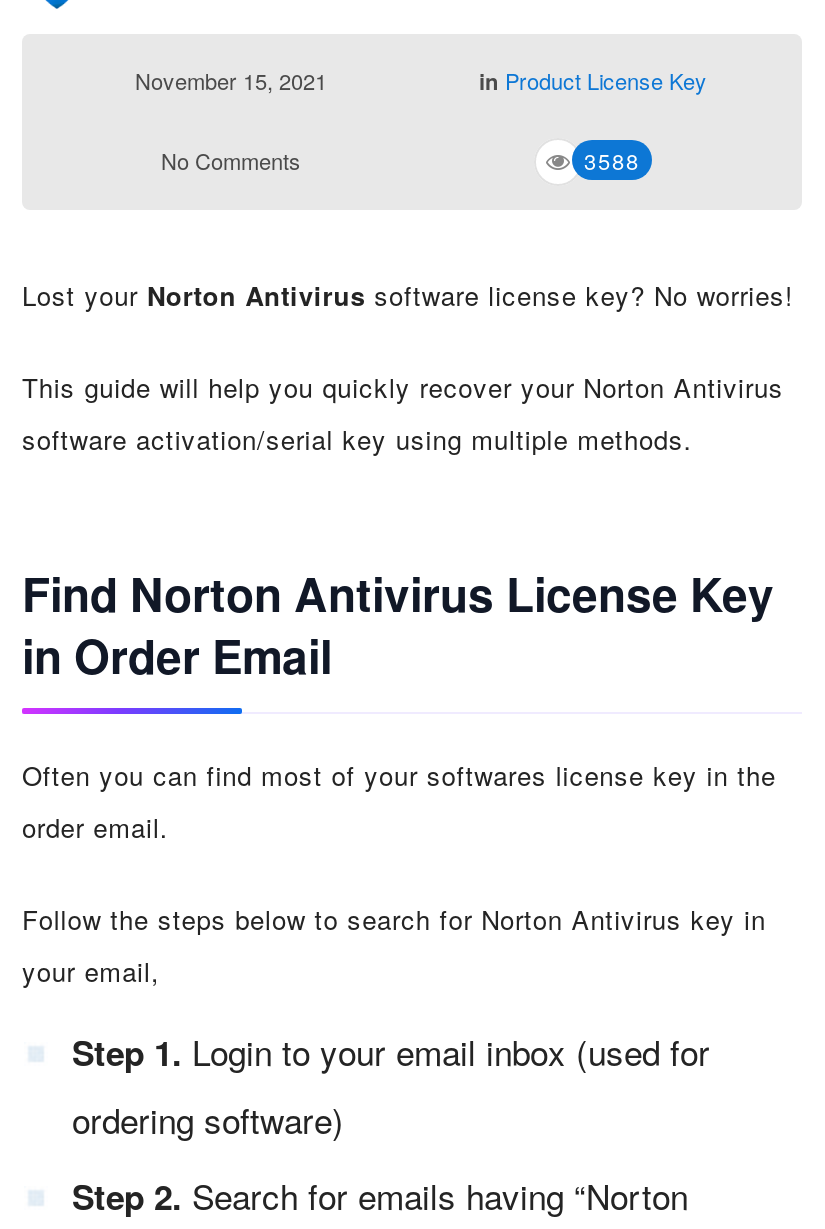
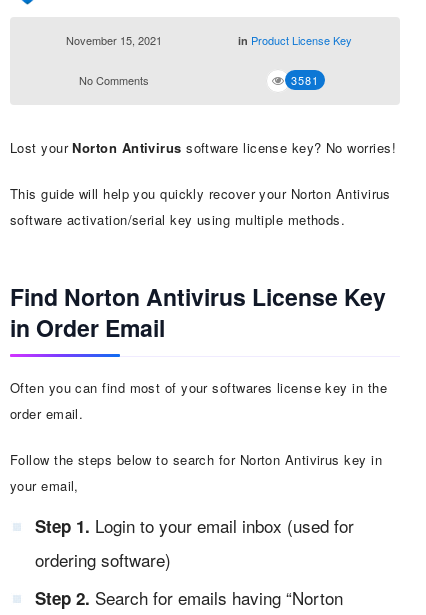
[584,144,640,176] 3588 -> [291,72,319,88] 3581

